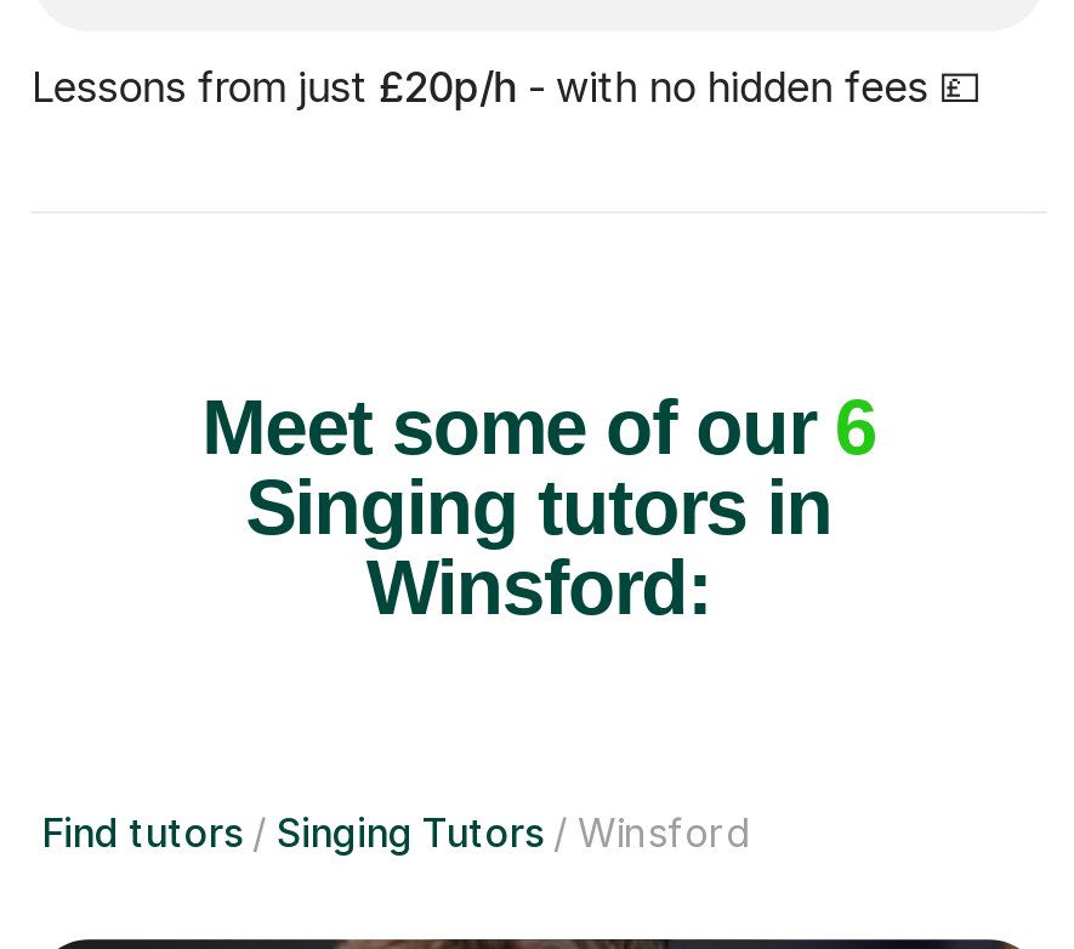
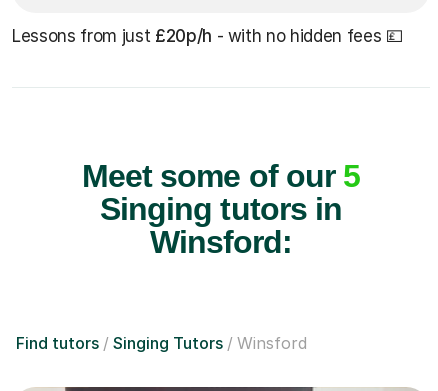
[202,384,876,472] Meet some of our 6 -> [82,158,360,194] Meet some of our 5

